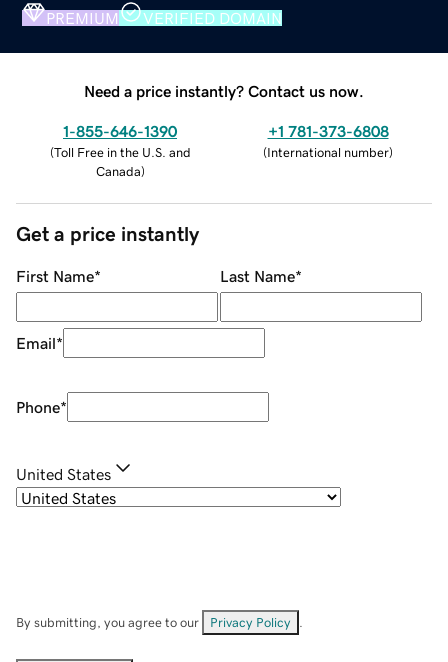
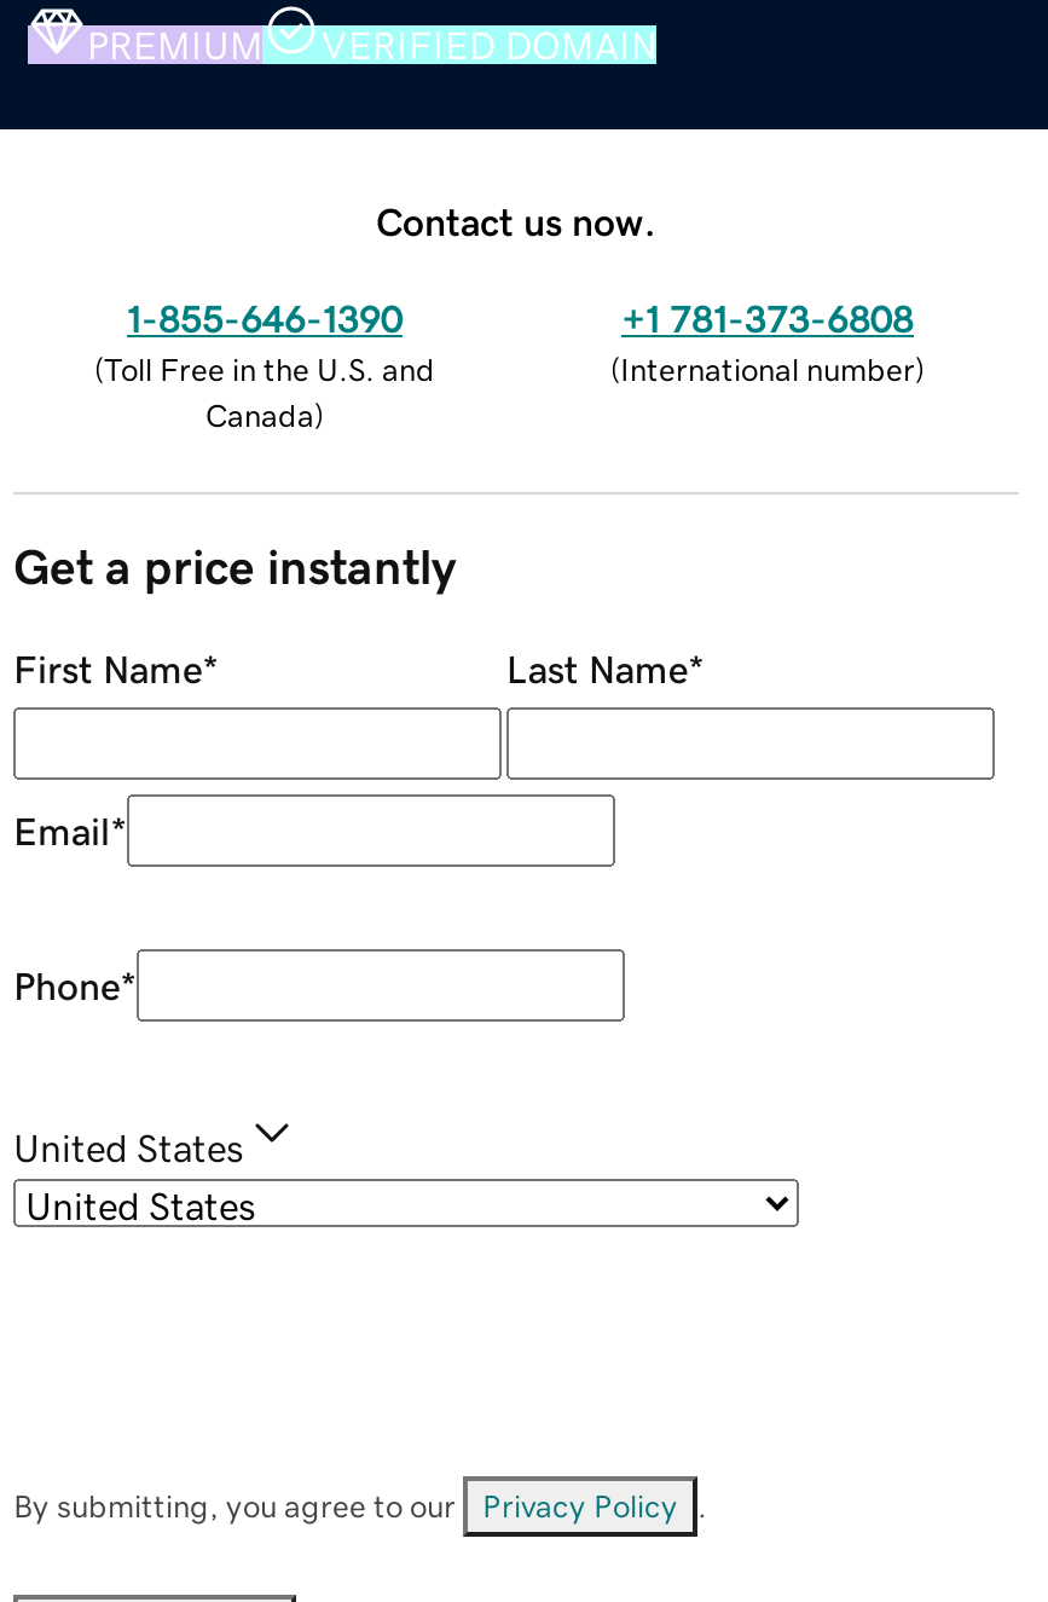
[84,83,364,99] Need a price instantly? Contact us now. -> [376,201,656,240] Contact us now.

